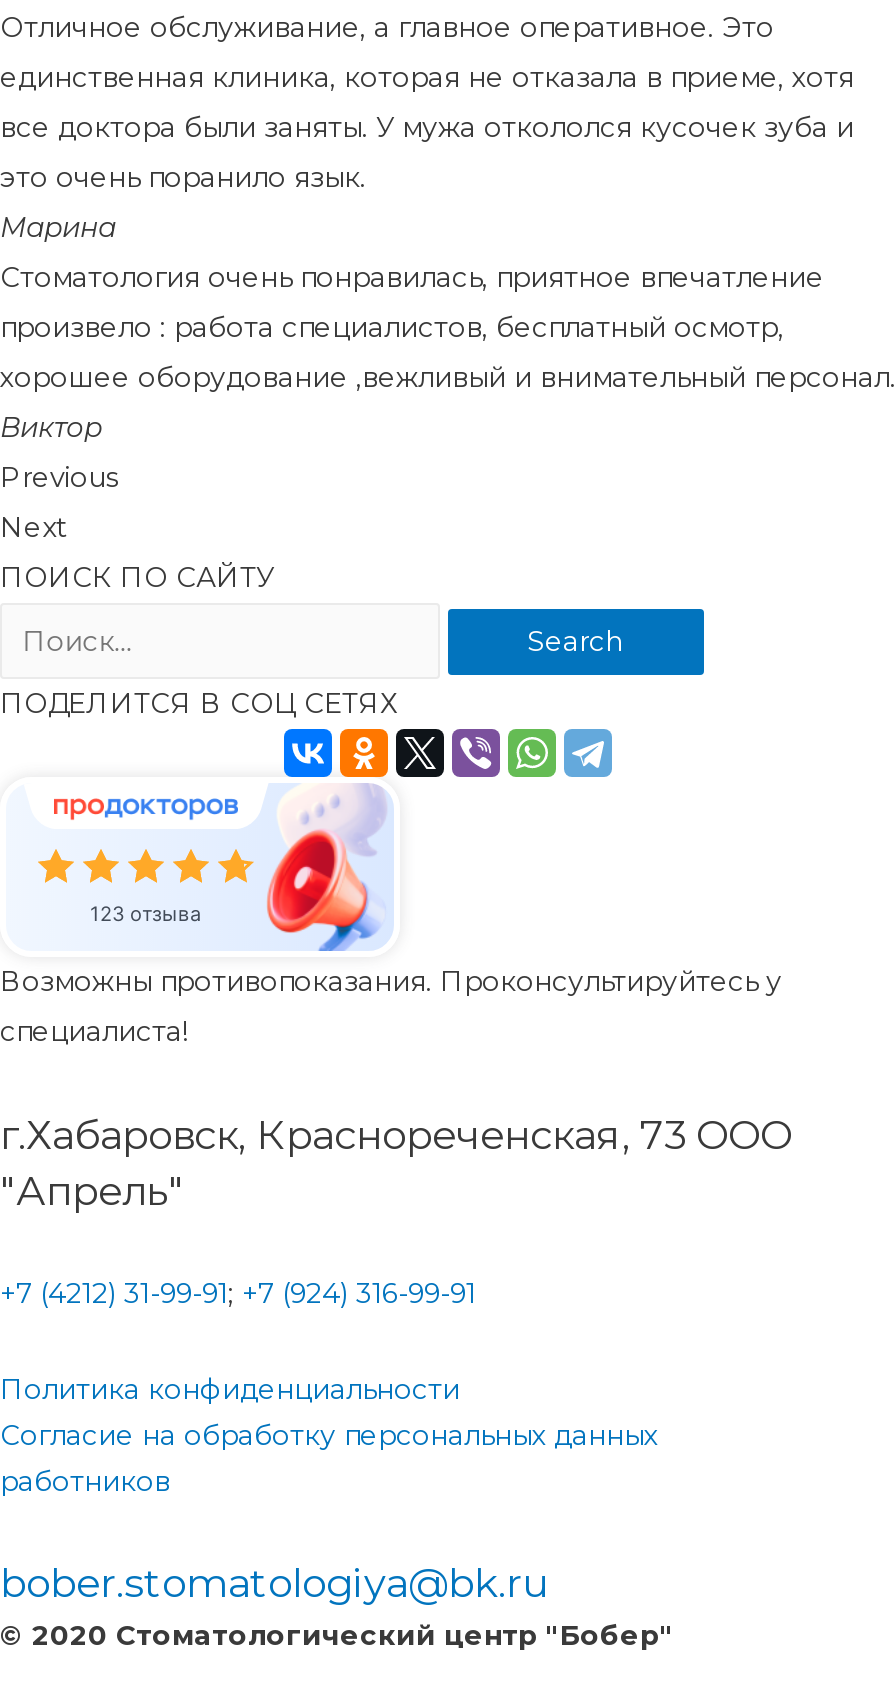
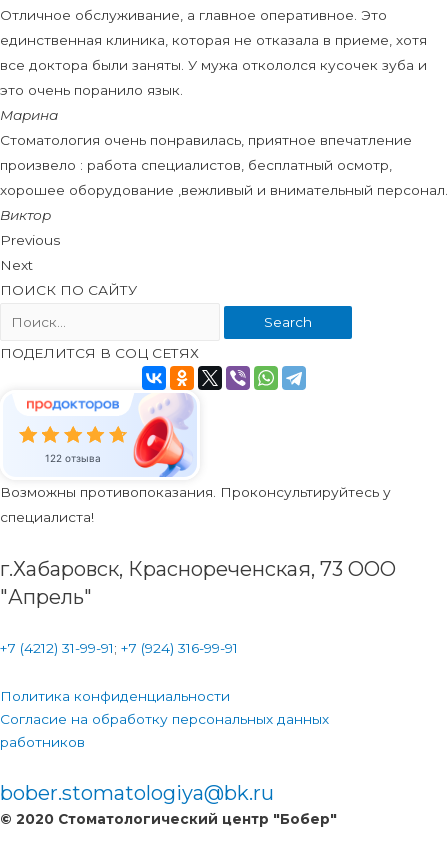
[90,901,202,925] 123 отзыва -> [45,452,101,464] 122 отзыва

